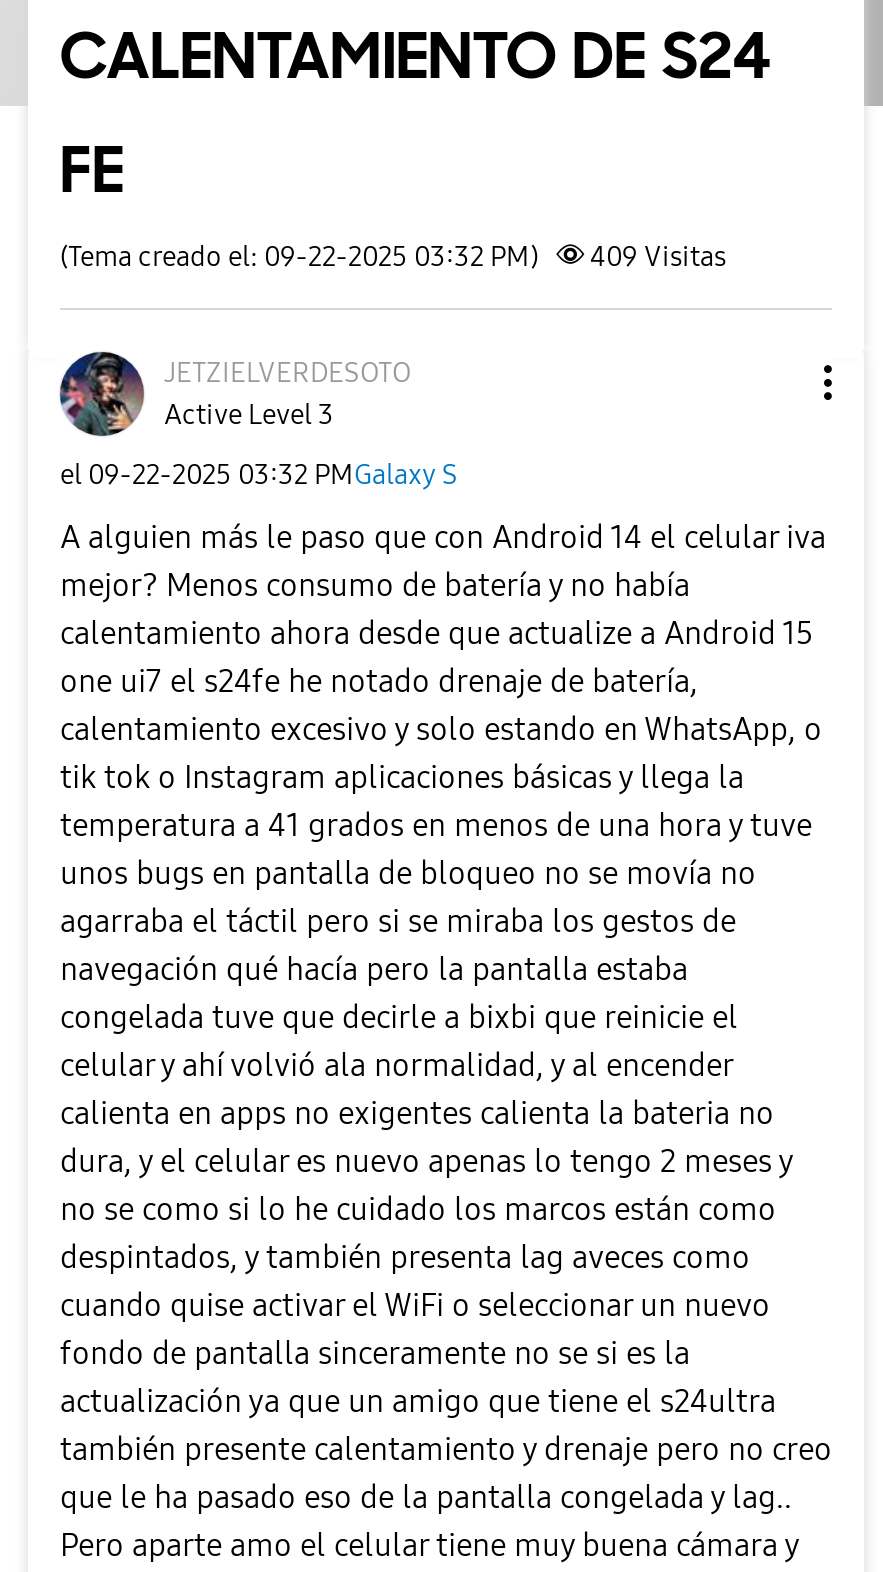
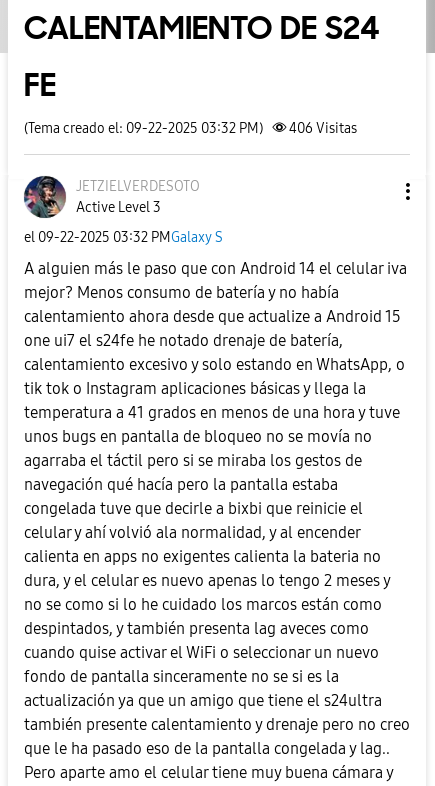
[60,240,726,274] (Tema creado el: 09-22-2025 03:32 PM) 409 Visitas -> [24,120,357,137] (Tema creado el: 09-22-2025 03:32 PM) 406 Visitas

